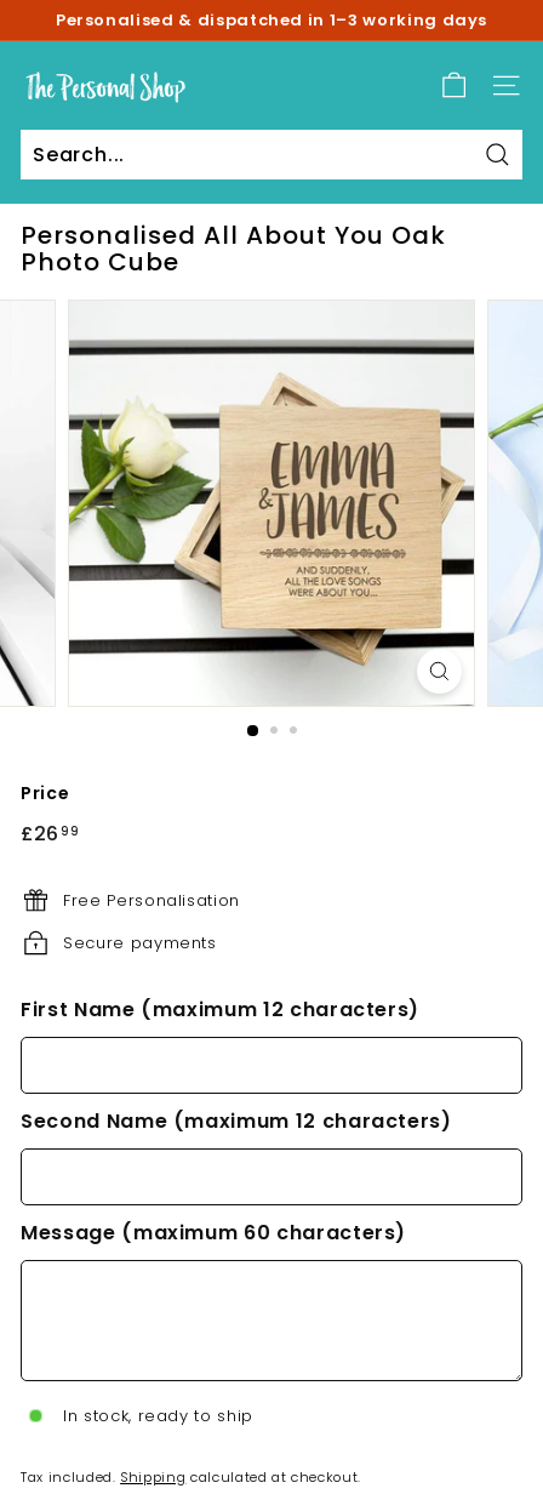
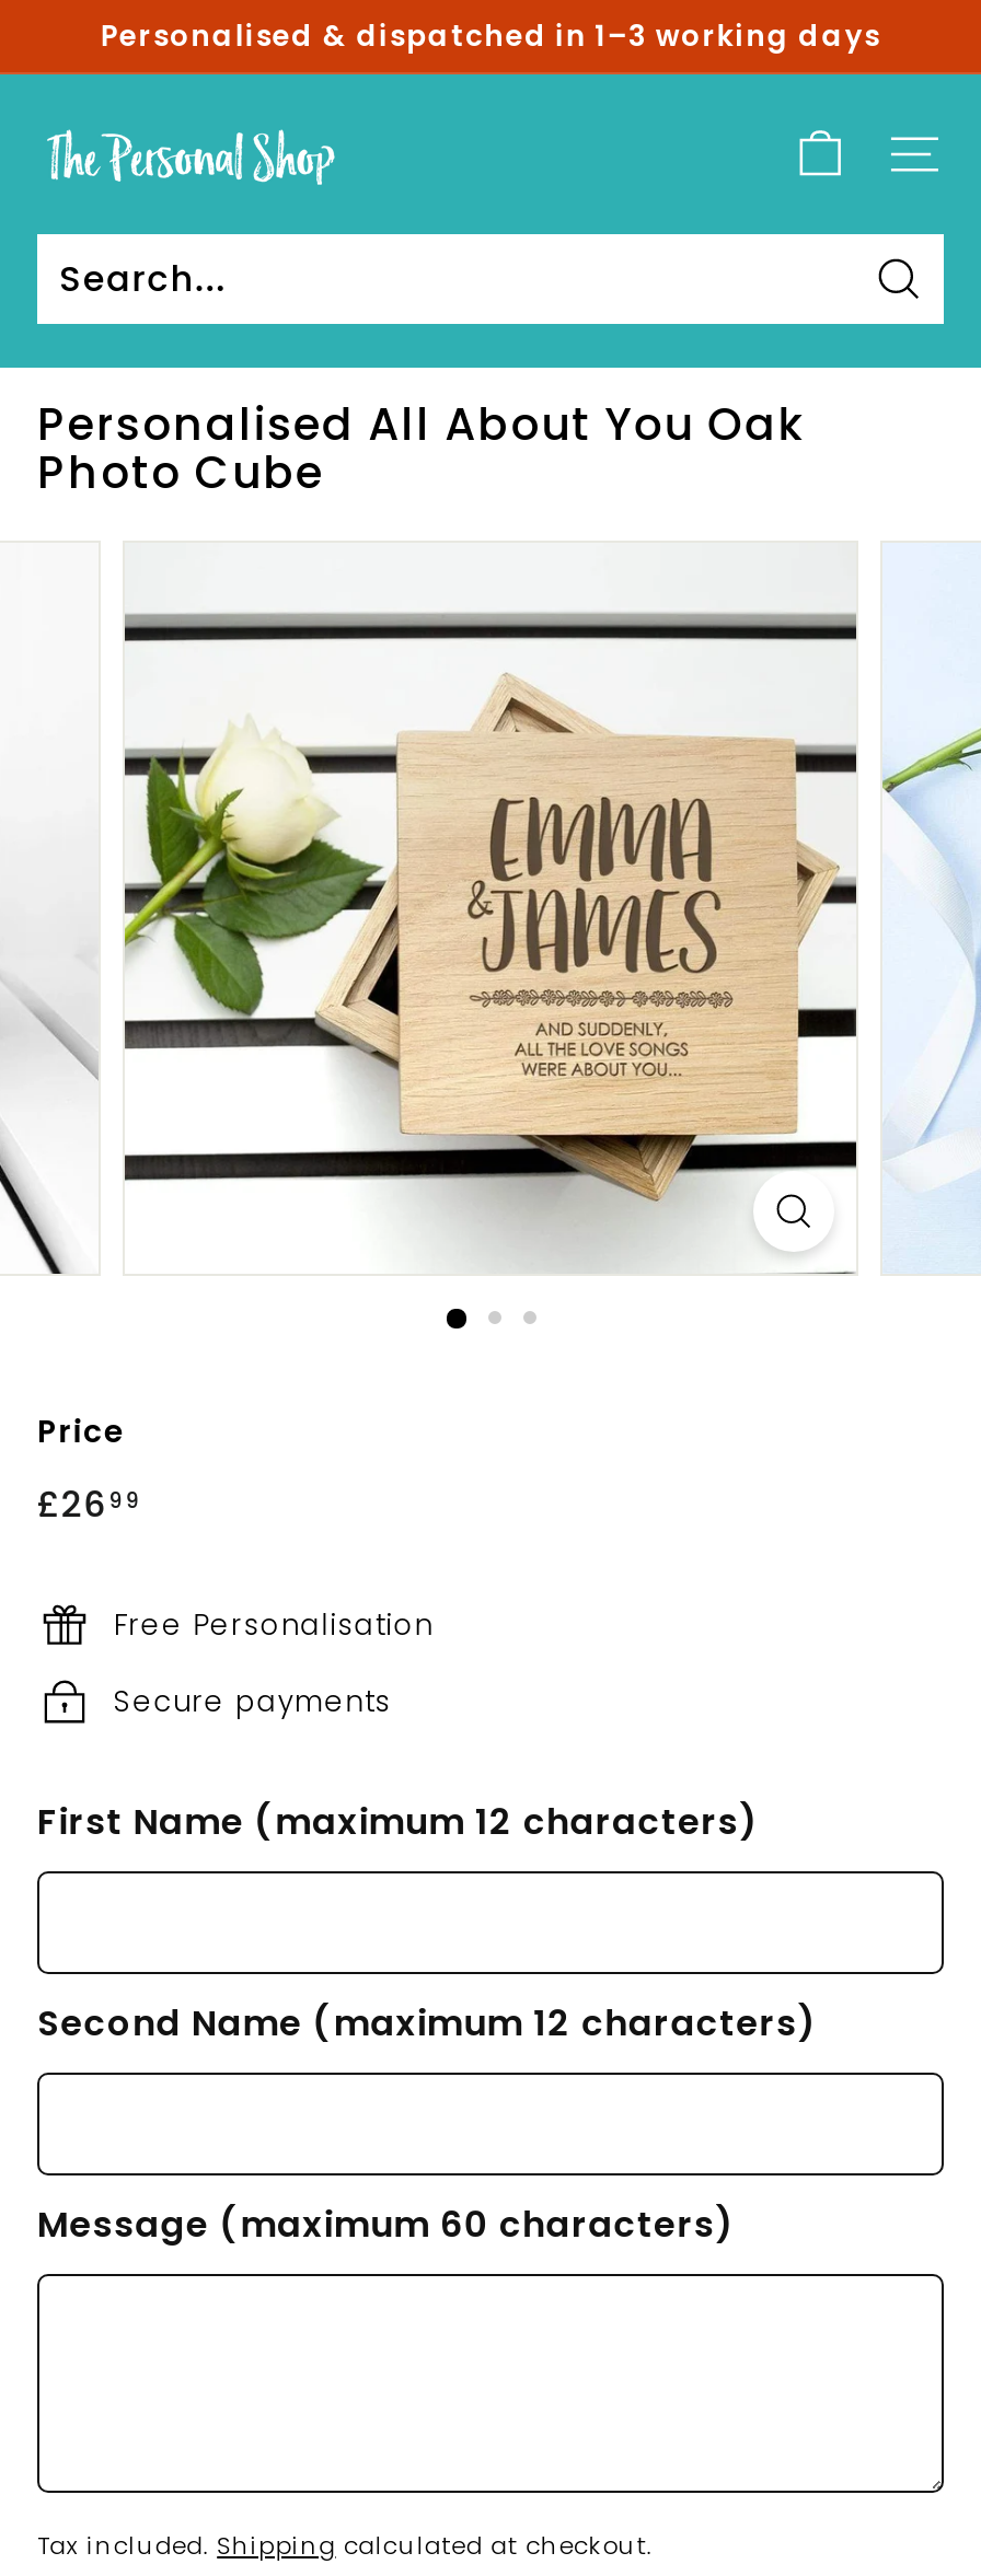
[63,1404,253,1427] In stock, ready to ship -> none

